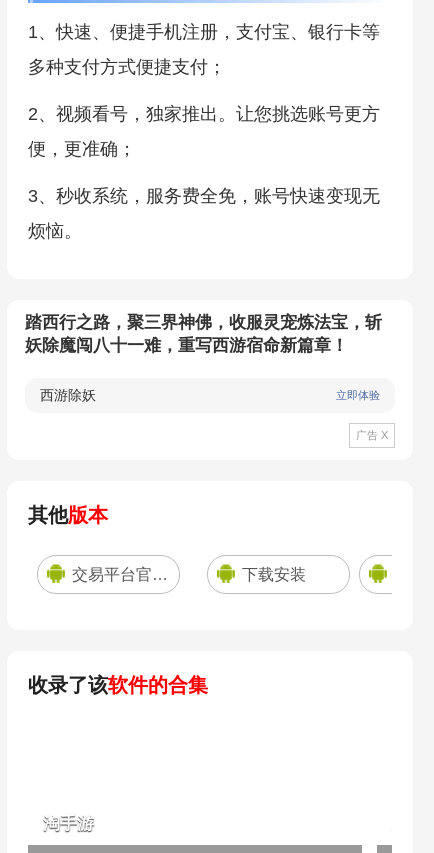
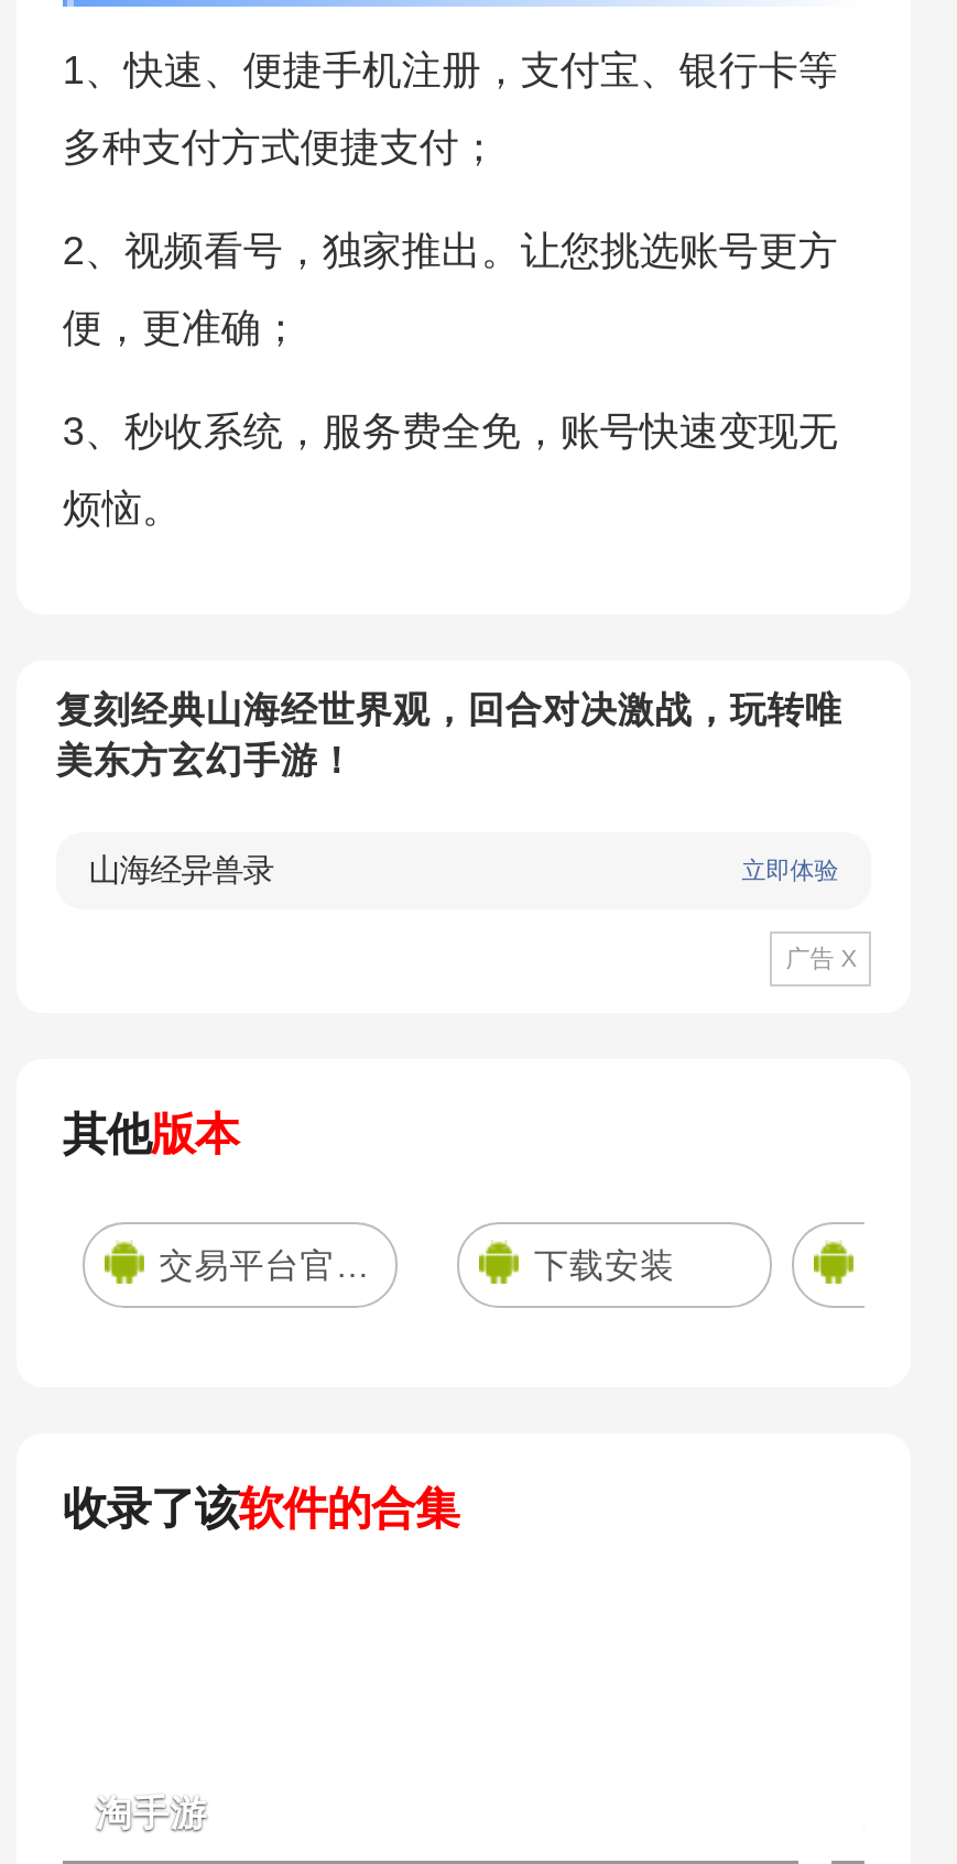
[25,313,382,355] 踏西行之路，聚三界神佛，收服灵宠炼法宝，斩 | 妖除魔闯八十一难，重写西游宿命新篇章！ -> [56,690,842,783] 复刻经典山海经世界观，回合对决激战，玩转唯 | 美东方玄幻手游！
[40,387,96,403] 西游除妖 -> [89,853,274,888] 山海经异兽录

